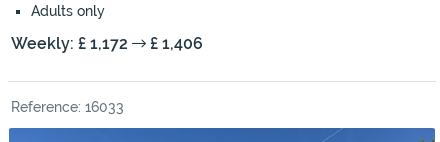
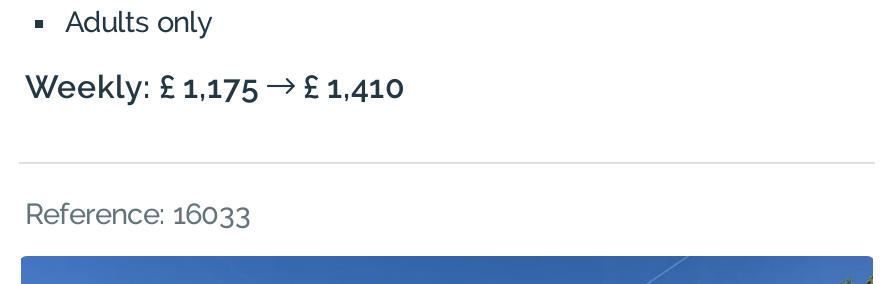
[11,34,132,53] Weekly: £ 1,172 -> [25,68,267,106] Weekly: £ 1,175
[146,34,203,53] £ 1,406 -> [295,68,405,106] £ 1,410

